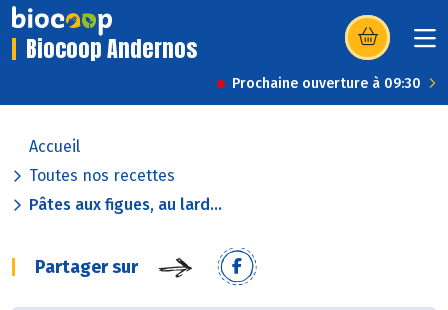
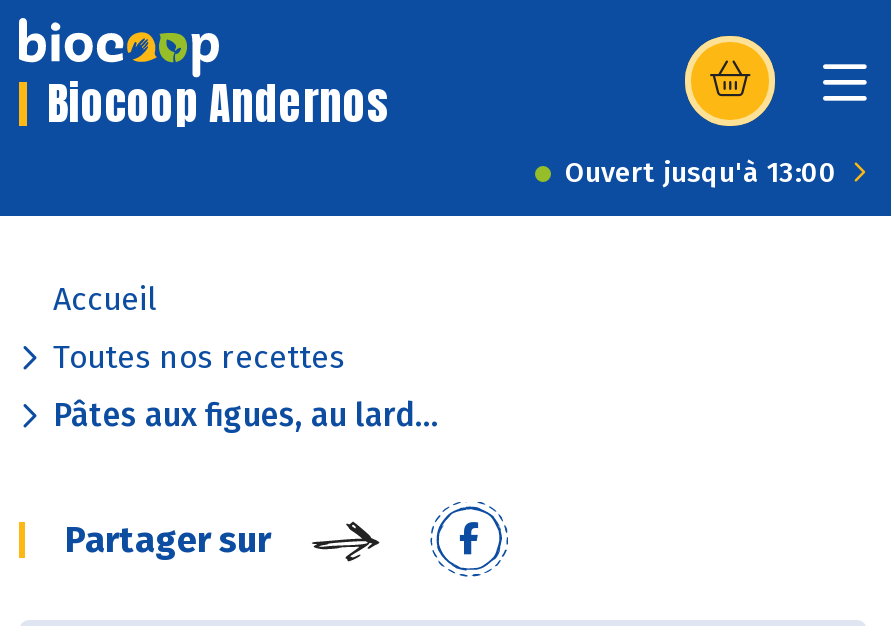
[232,75,421,92] Prochaine ouverture à 09:30 -> [565,156,837,190] Ouvert jusqu'à 13:00

